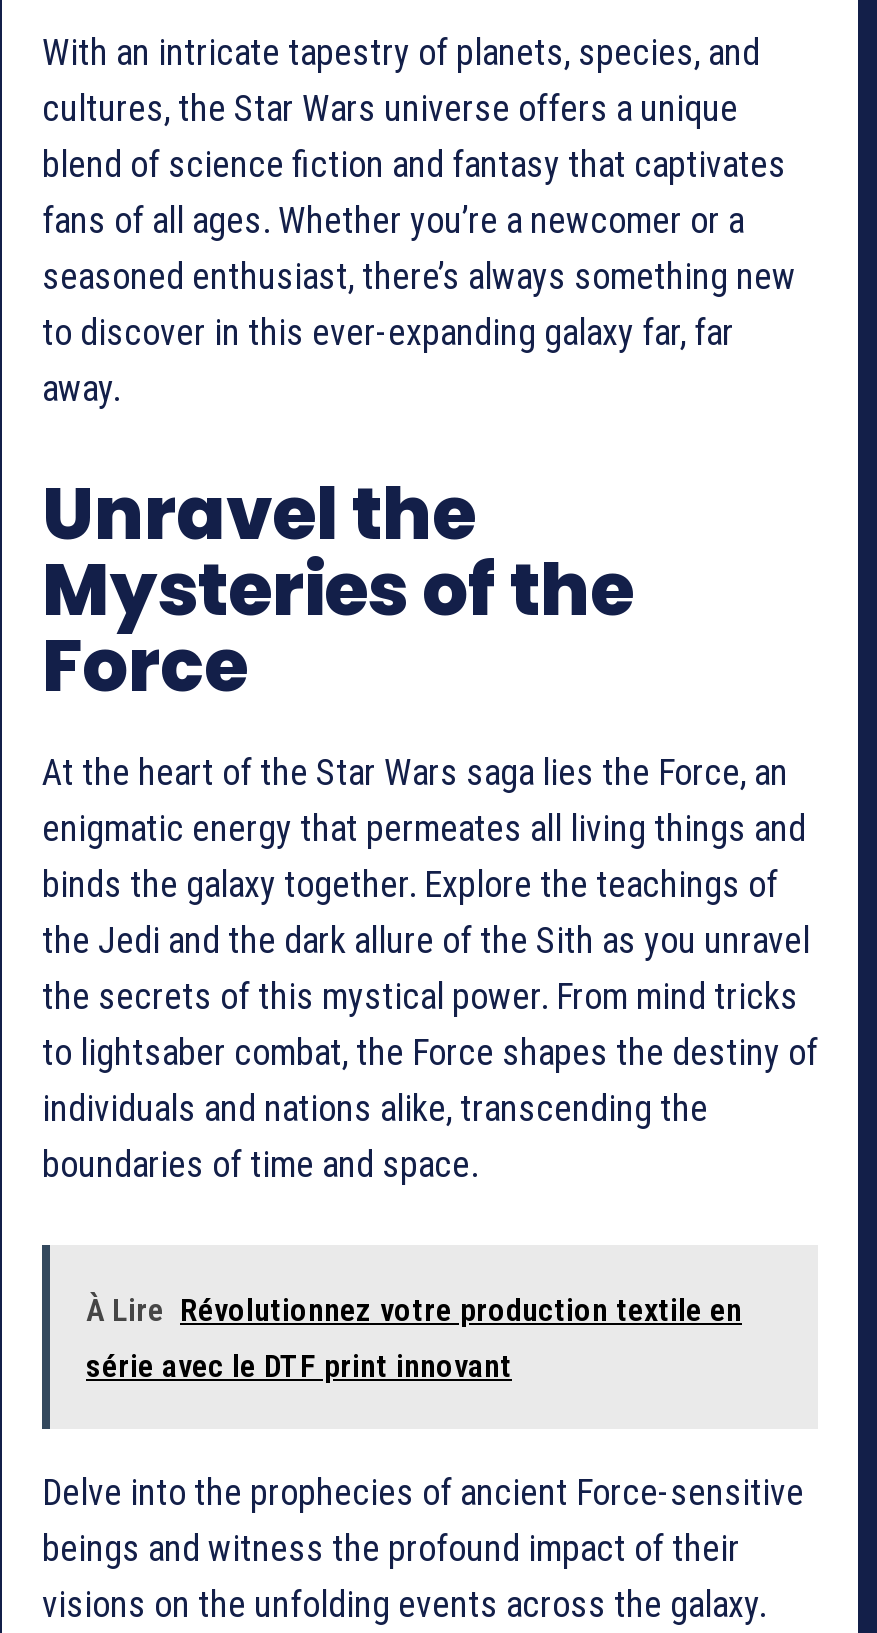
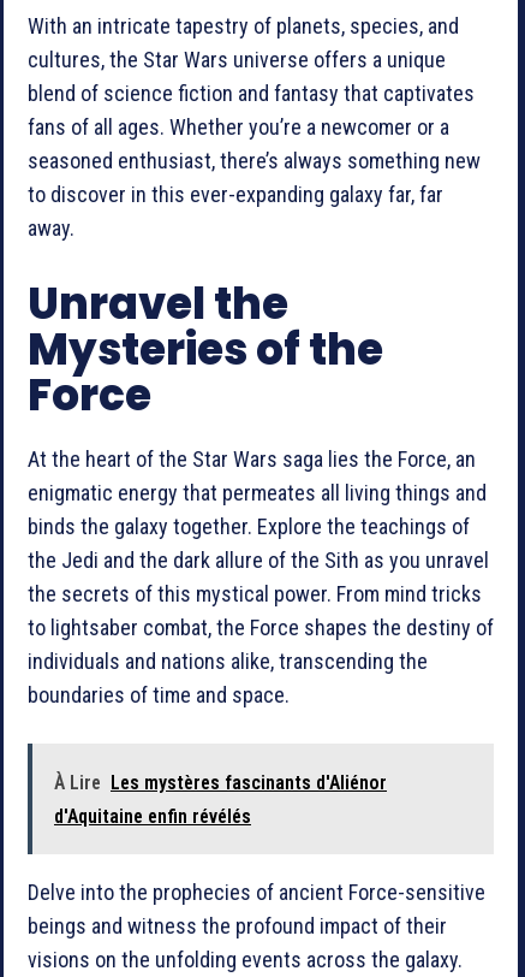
[86,1290,742,1328] À Lire Révolutionnez votre production textile en -> [54,771,387,794] À Lire Les mystères fascinants d'Aliénor
[86,1346,512,1384] série avec le DTF print innovant -> [54,804,251,827] d'Aquitaine enfin révélés

